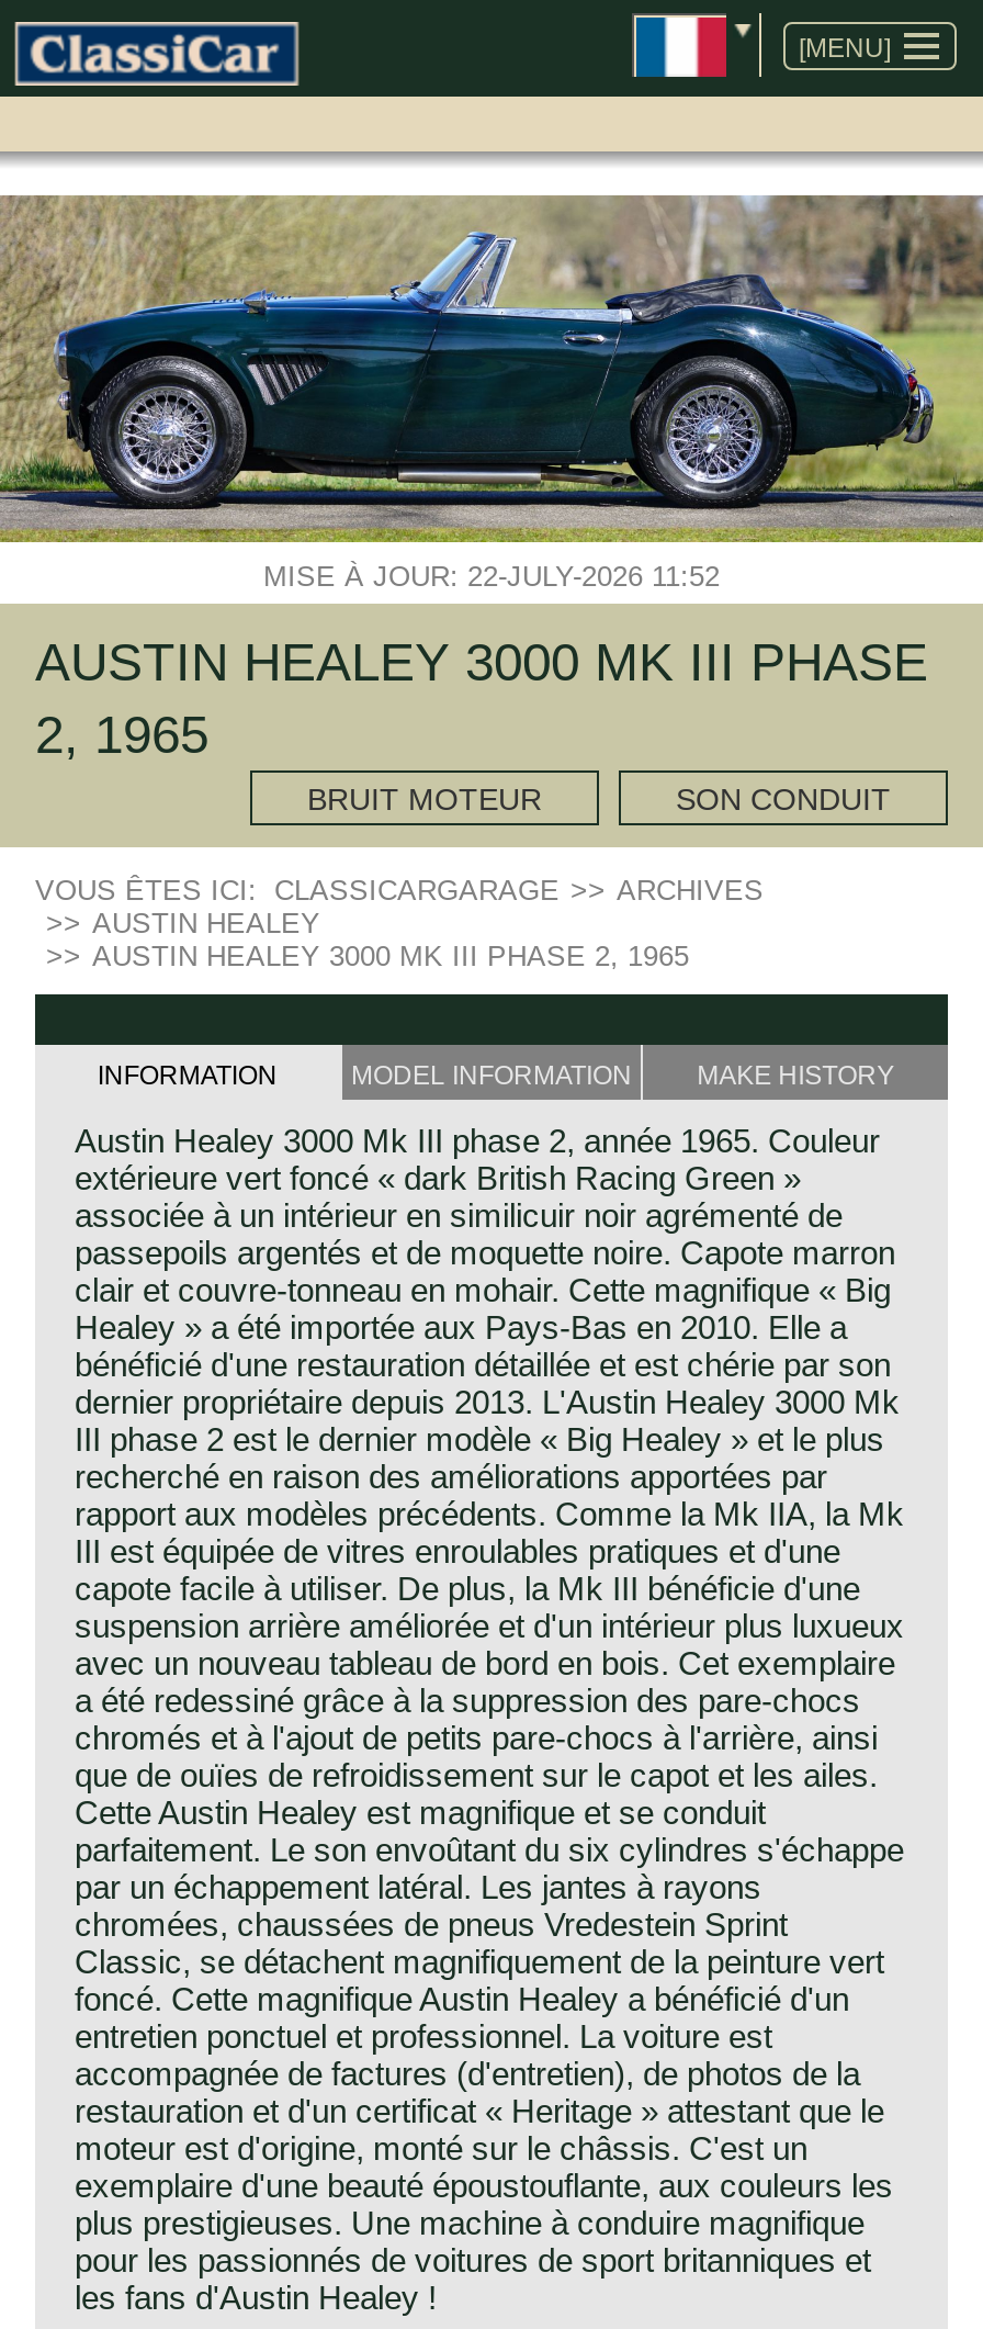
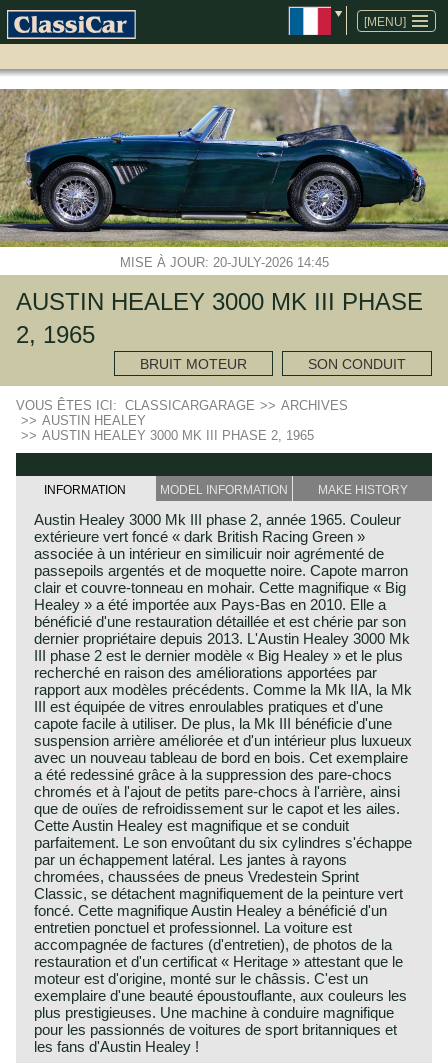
[263,559,720,592] MISE À JOUR: 22-JULY-2026 11:52 -> [119,255,328,270] MISE À JOUR: 20-JULY-2026 14:45

